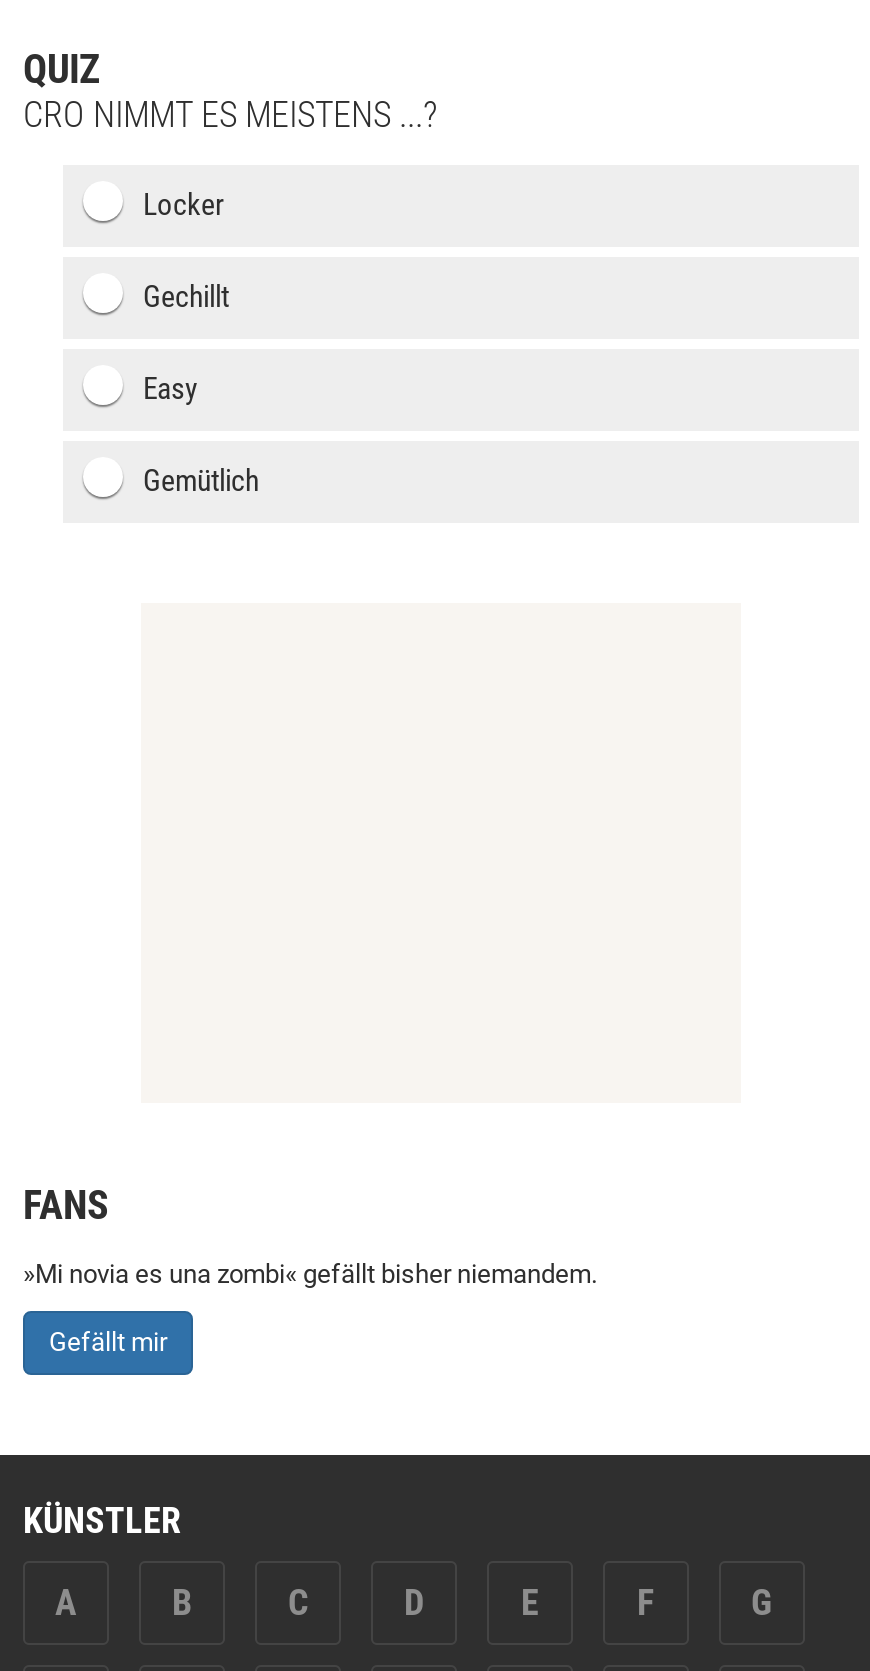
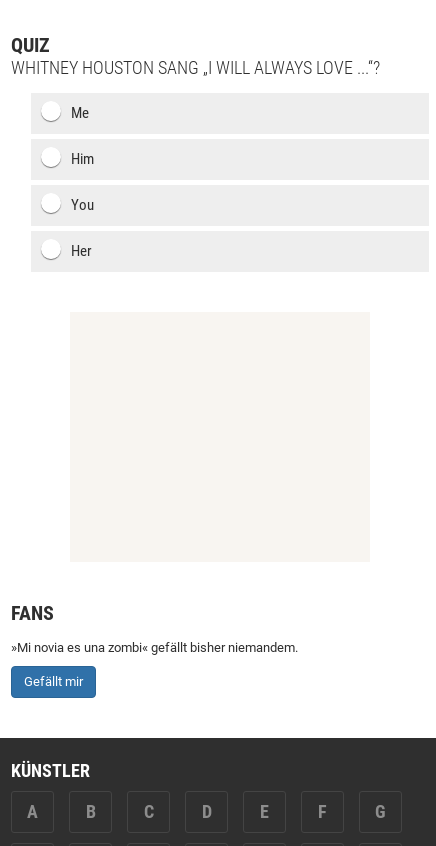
[23,93,437,135] CRO NIMMT ES MEISTENS ...? -> [11,57,380,78] WHITNEY HOUSTON SANG „I WILL ALWAYS LOVE ...“?
[143,187,225,223] Locker -> [71,104,89,122] Me
[143,279,229,315] Gechillt -> [71,150,94,168] Him
[143,371,197,407] Easy -> [71,196,94,214] You
[143,463,259,499] Gemütlich -> [71,242,92,260] Her

